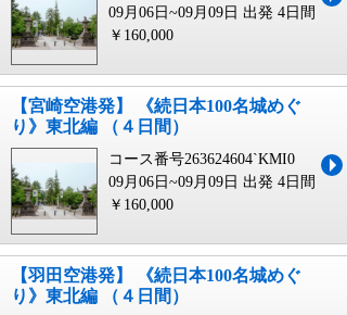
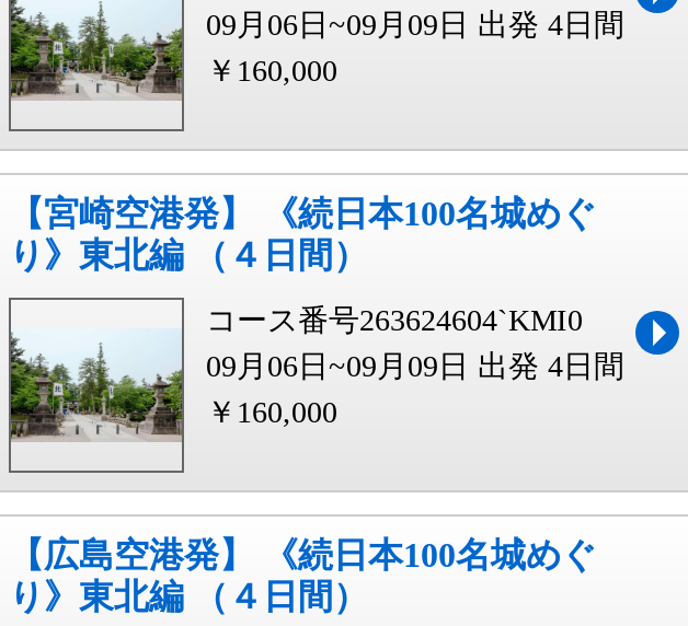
[11,266,301,284] 【羽田空港発】 《続日本100名城めぐ -> [9,535,596,572] 【広島空港発】 《続日本100名城めぐ

